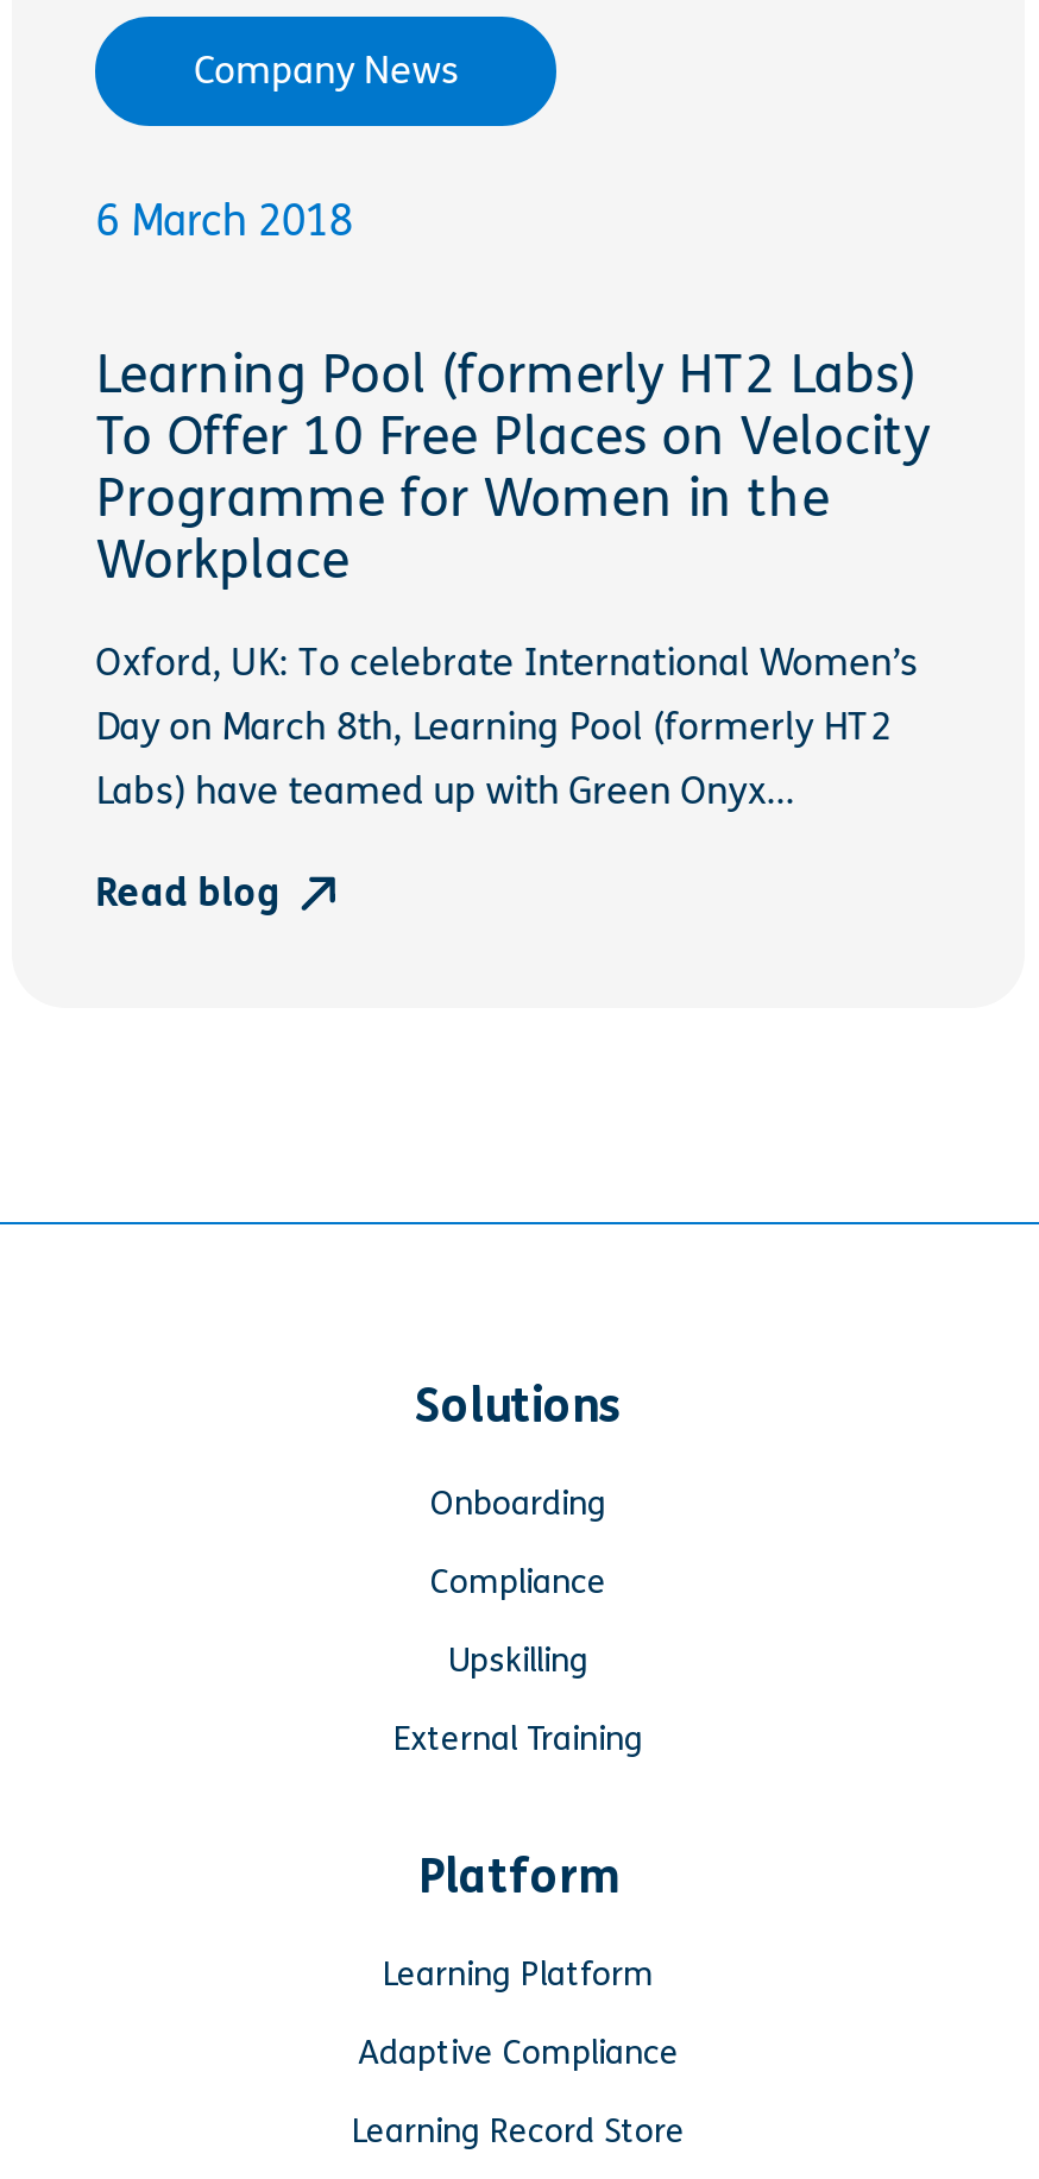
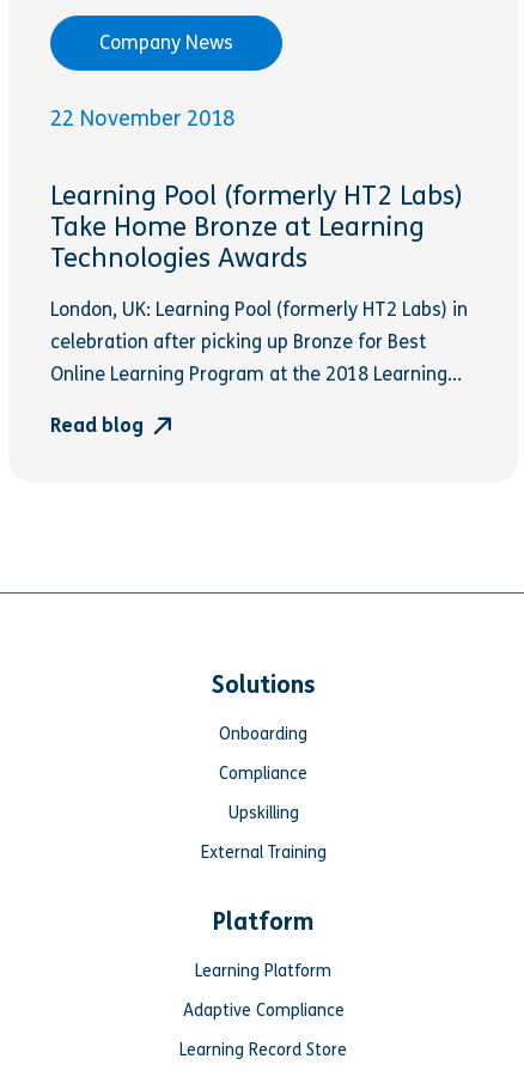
[96,196,352,248] 6 March 2018 -> [50,106,235,132] 22 November 2018
[96,407,930,592] To Offer 10 Free Places on Velocity | Programme for Women in the | Workplace -> [50,212,425,274] Take Home Bronze at Learning | Technologies Awards
[96,640,918,814] Oxford, UK: To celebrate International Women’s | Day on March 8th, Learning Pool (formerly HT2 | Labs) have teamed up with Green Onyx... -> [50,298,468,386] London, UK: Learning Pool (formerly HT2 Labs) in | celebration after picking up Bronze for Best | Online Learning Program at the 2018 Learning...

